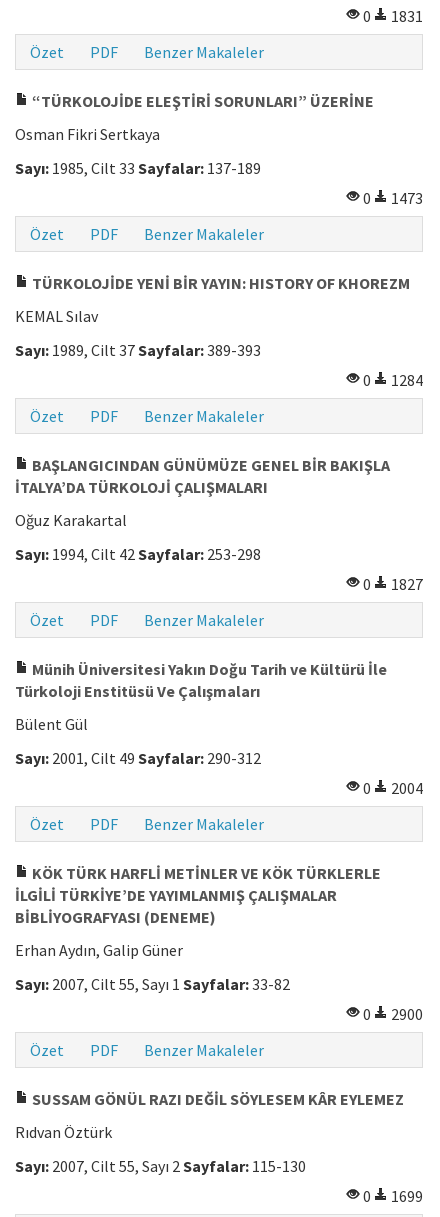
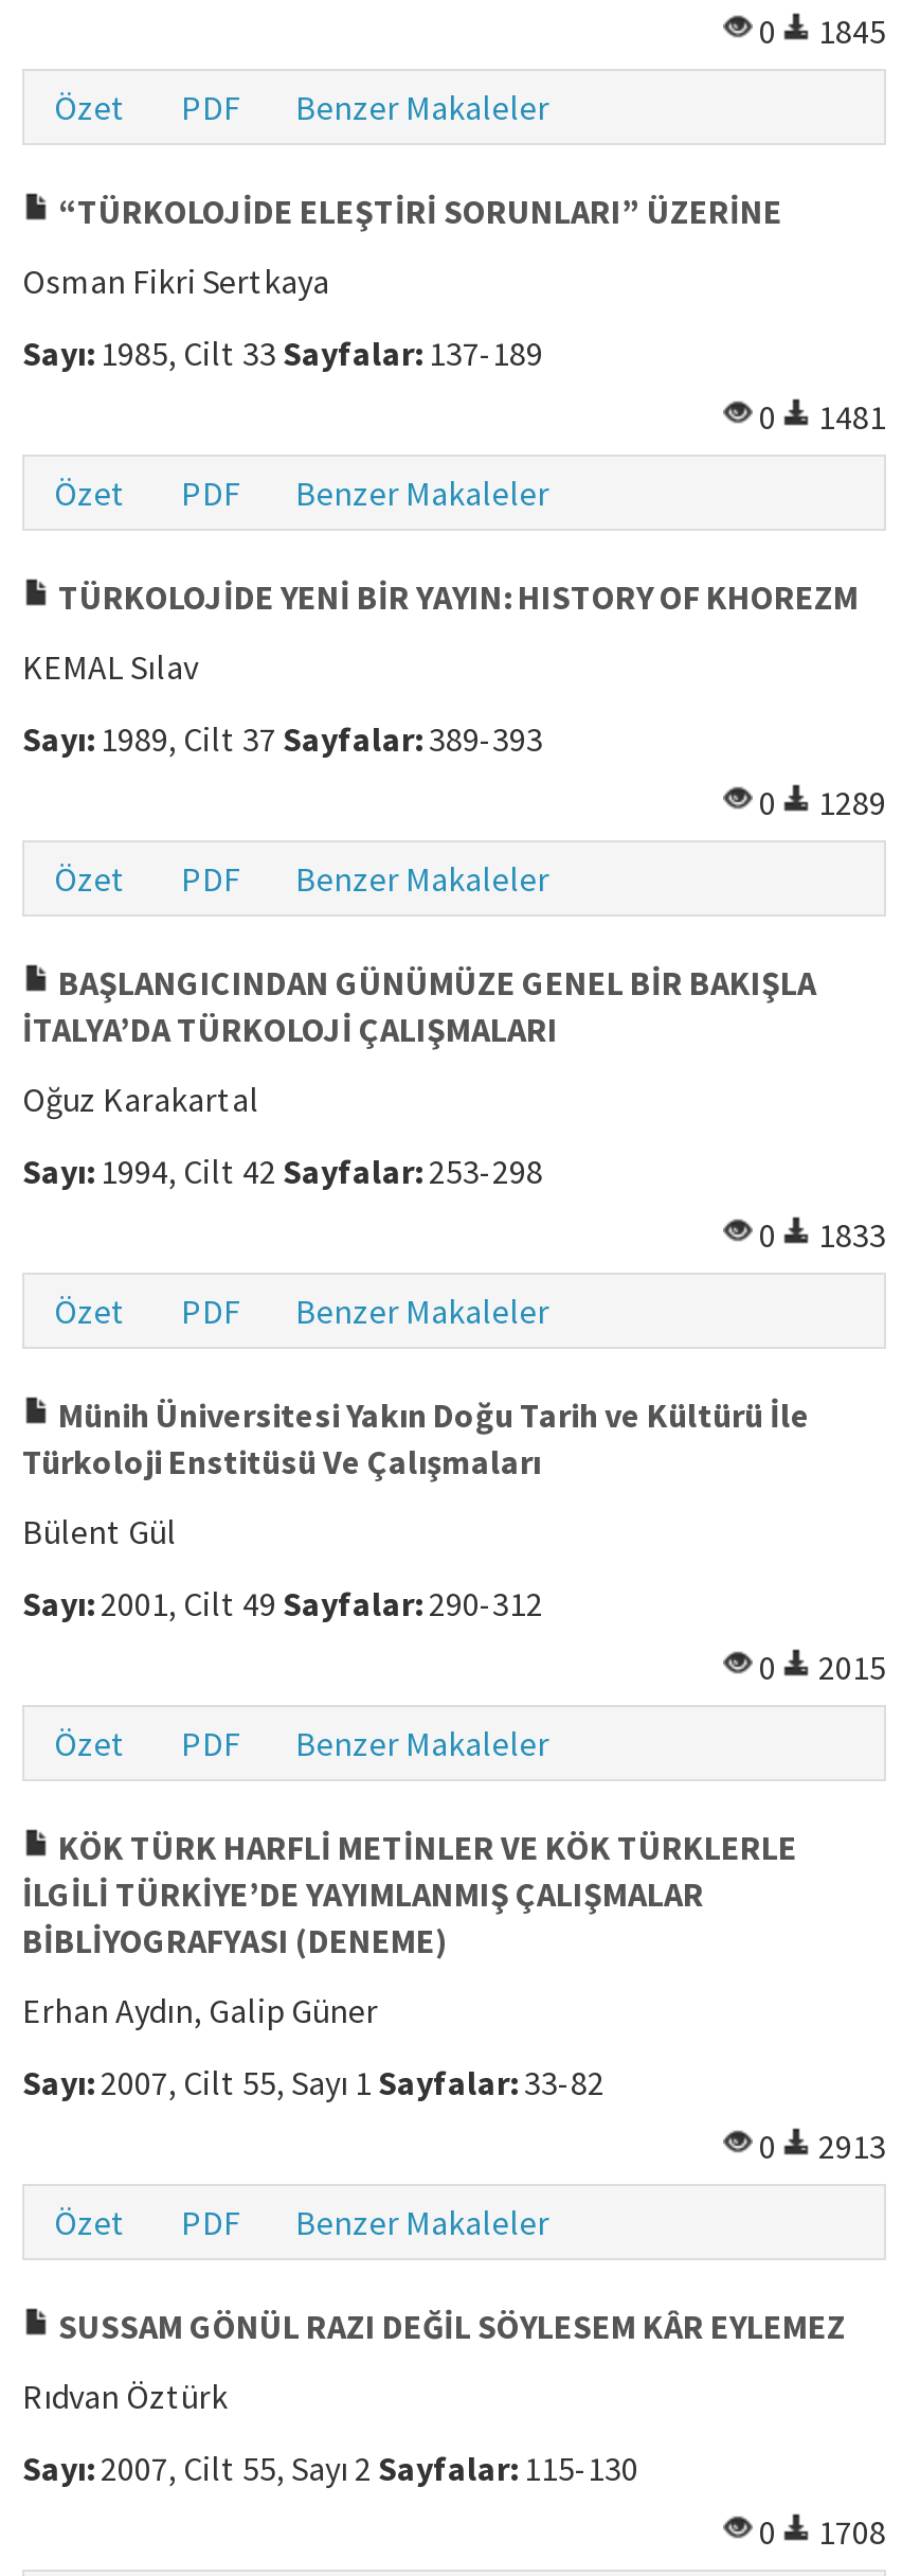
[360,6,423,26] 0 1831 -> [753,10,886,53] 0 1845
[360,188,423,208] 0 1473 -> [753,396,886,438] 0 1481
[360,370,423,390] 0 1284 -> [753,782,886,824] 0 1289
[360,574,423,594] 0 1827 -> [753,1214,886,1257] 0 1833
[360,778,423,798] 0 2004 -> [753,1646,886,1689] 0 2015
[360,1004,423,1024] 0 2900 -> [753,2125,886,2168] 0 2913
[360,1186,423,1206] 0 1699 -> [753,2511,886,2554] 0 1708

